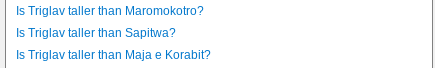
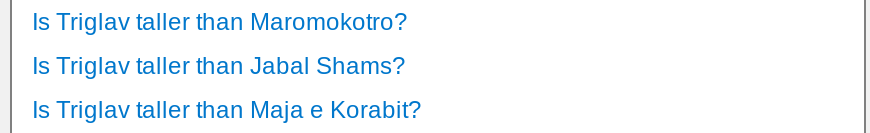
[16,26,176,40] Is Triglav taller than Sapitwa? -> [32,52,406,80] Is Triglav taller than Jabal Shams?

